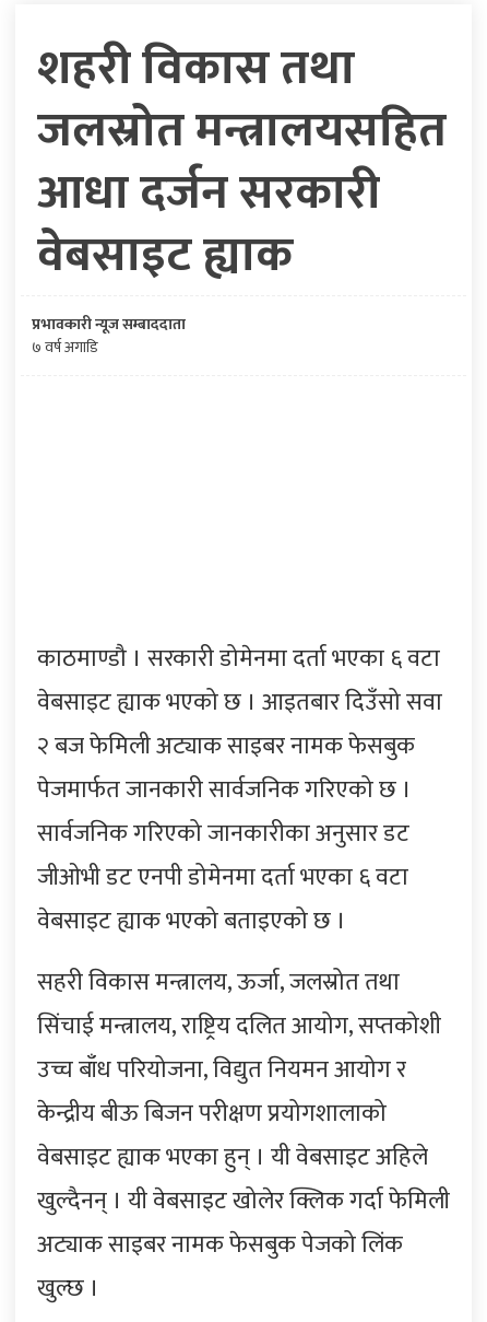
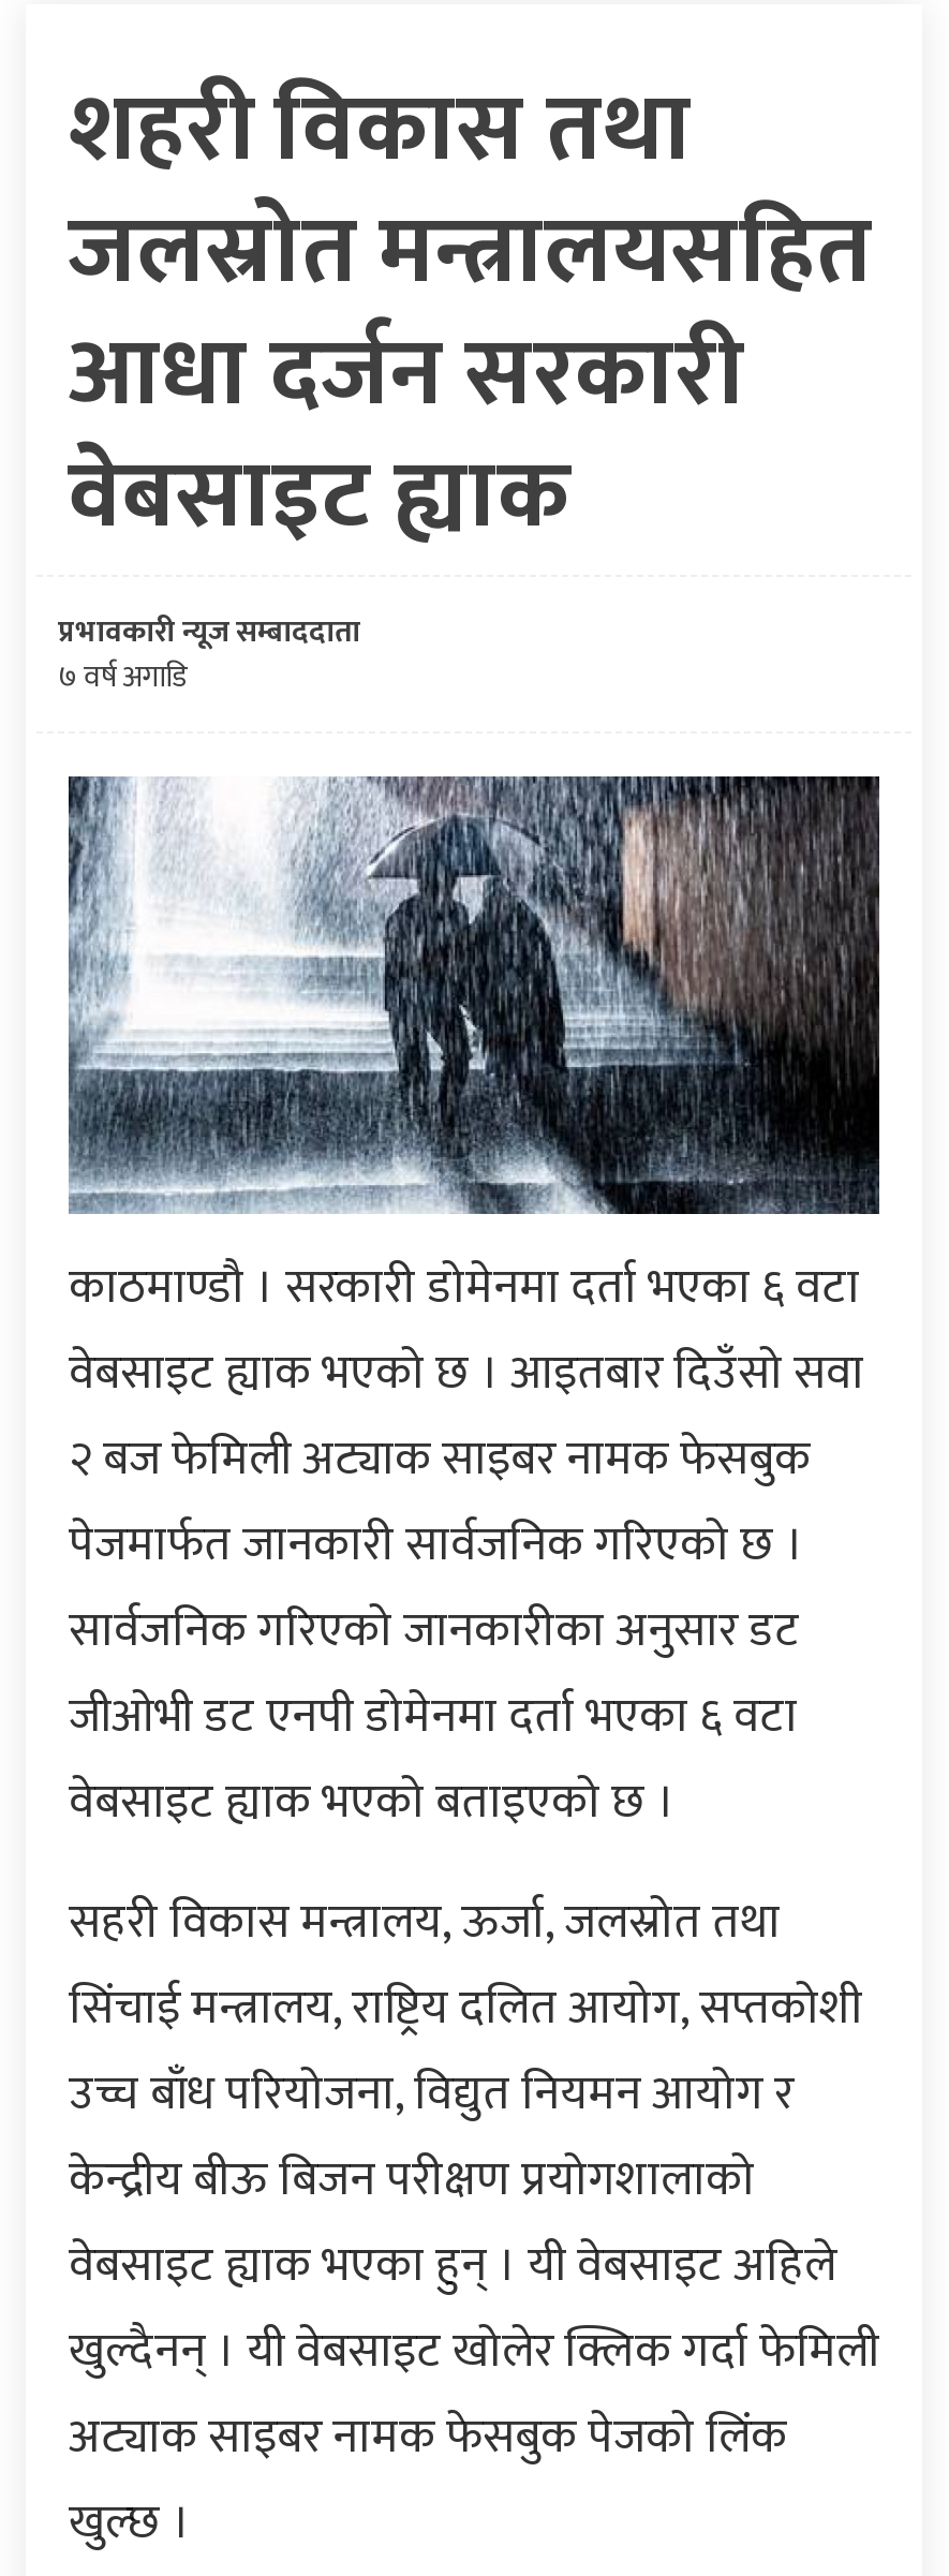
none -> [66,773,881,1217] [image]

